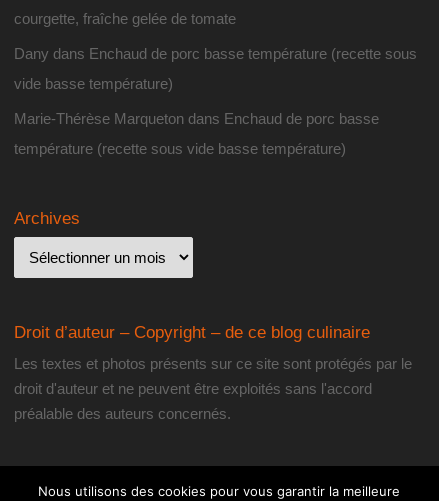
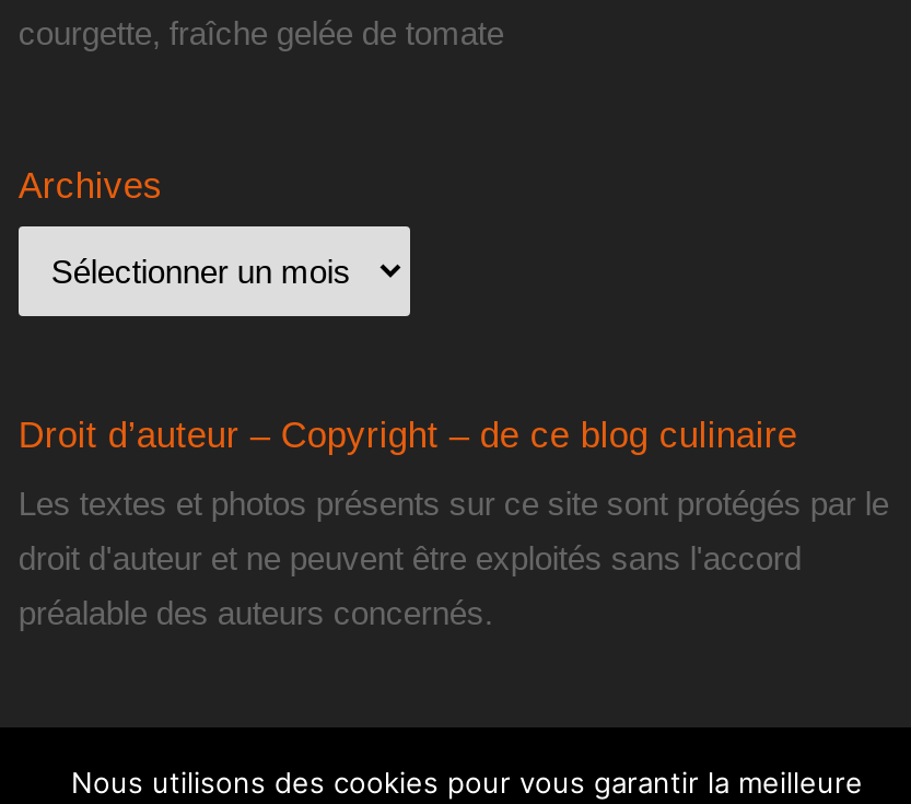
[14,45,417,157] Dany dans Enchaud de porc basse température (recette sous | vide basse température) | Marie-Thérèse Marqueton dans Enchaud de porc basse | température (recette sous vide basse température) -> none

